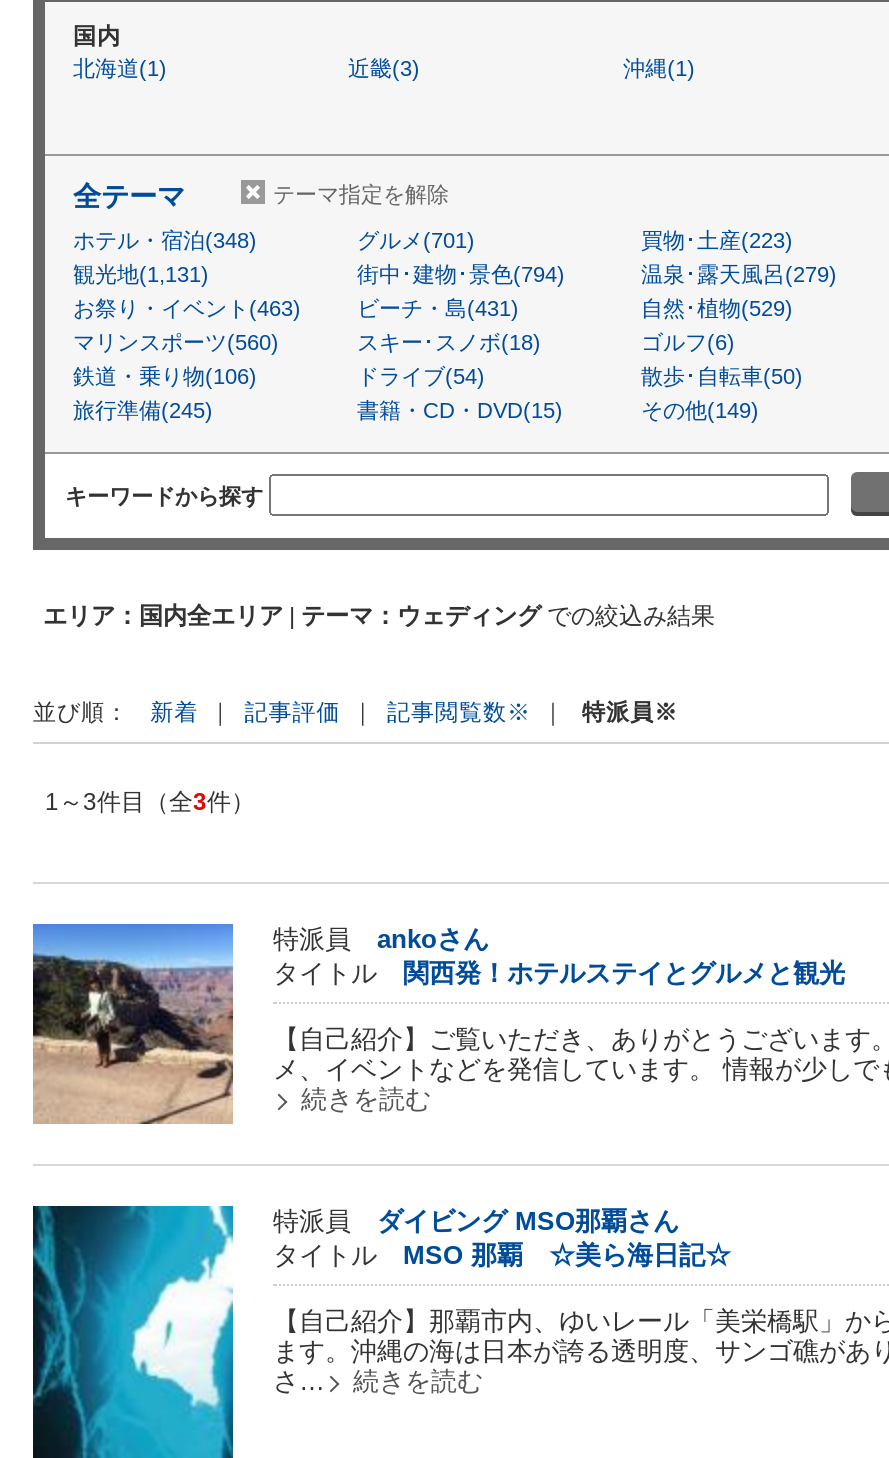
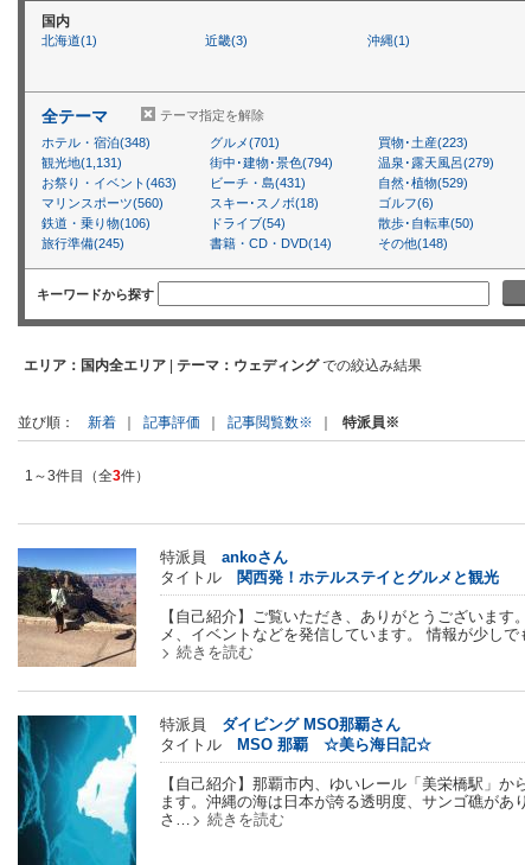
[357,398,563,422] 書籍・CD・DVD(15) -> [210,236,332,250] 書籍・CD・DVD(14)
[641,398,759,422] その他(149) -> [378,236,448,250] その他(148)

